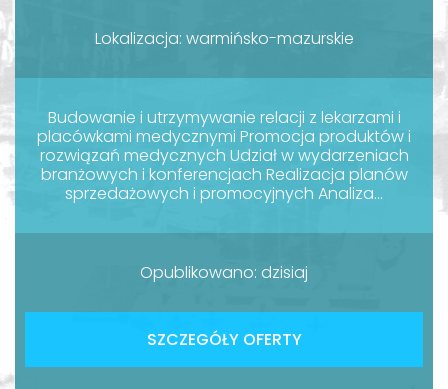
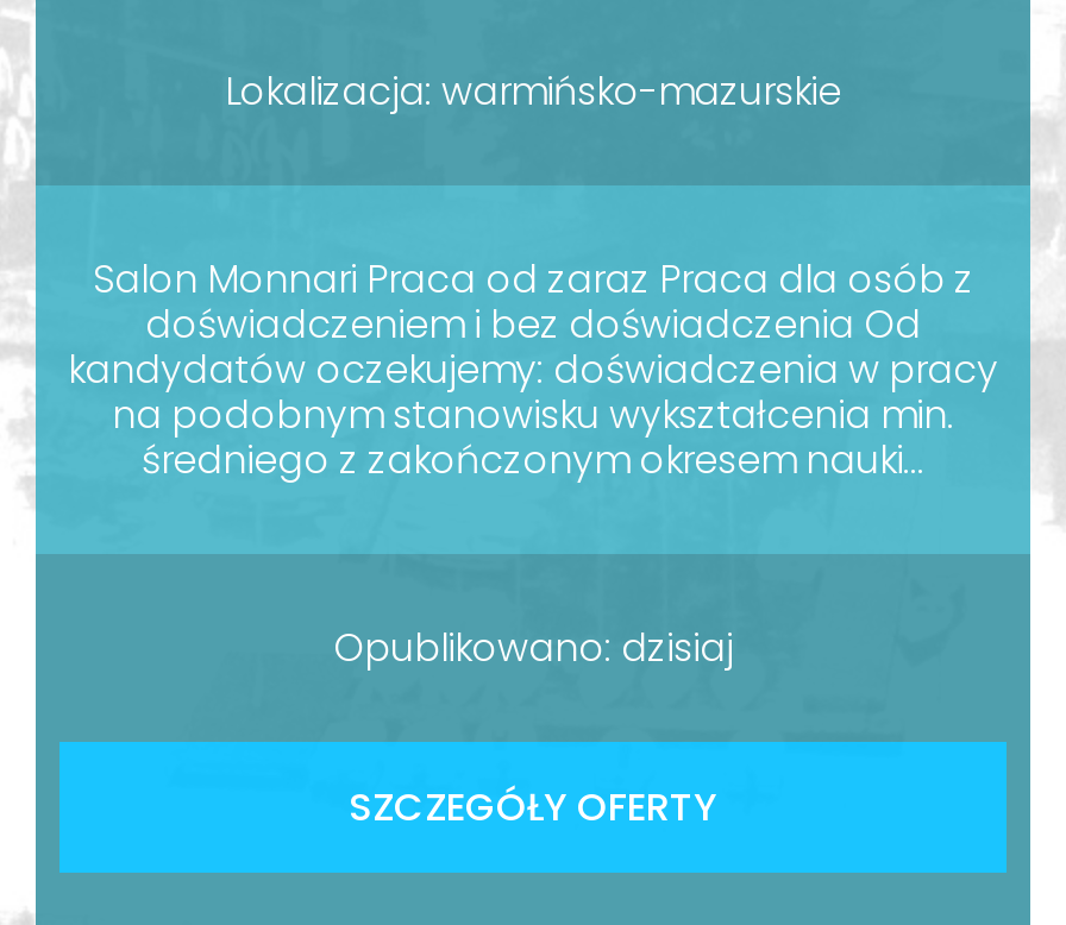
[37,106,411,205] Budowanie i utrzymywanie relacji z lekarzami i | placówkami medycznymi Promocja produktów i | rozwiązań medycznych Udział w wydarzeniach | branżowych i konferencjach Realizacja planów | sprzedażowych i promocyjnych Analiza... -> [68,251,998,487] Salon Monnari Praca od zaraz Praca dla osób z | doświadczeniem i bez doświadczenia Od | kandydatów oczekujemy: doświadczenia w pracy | na podobnym stanowisku wykształcenia min. | średniego z zakończonym okresem nauki...

